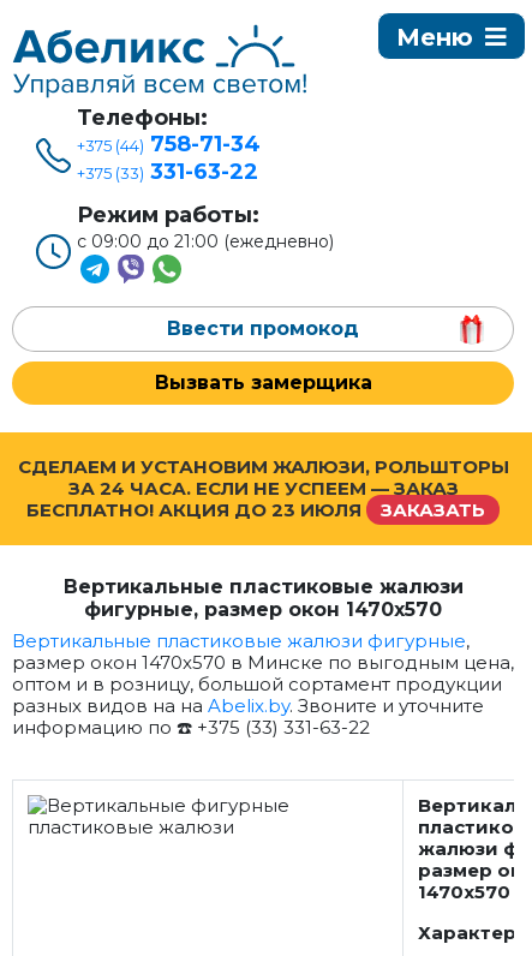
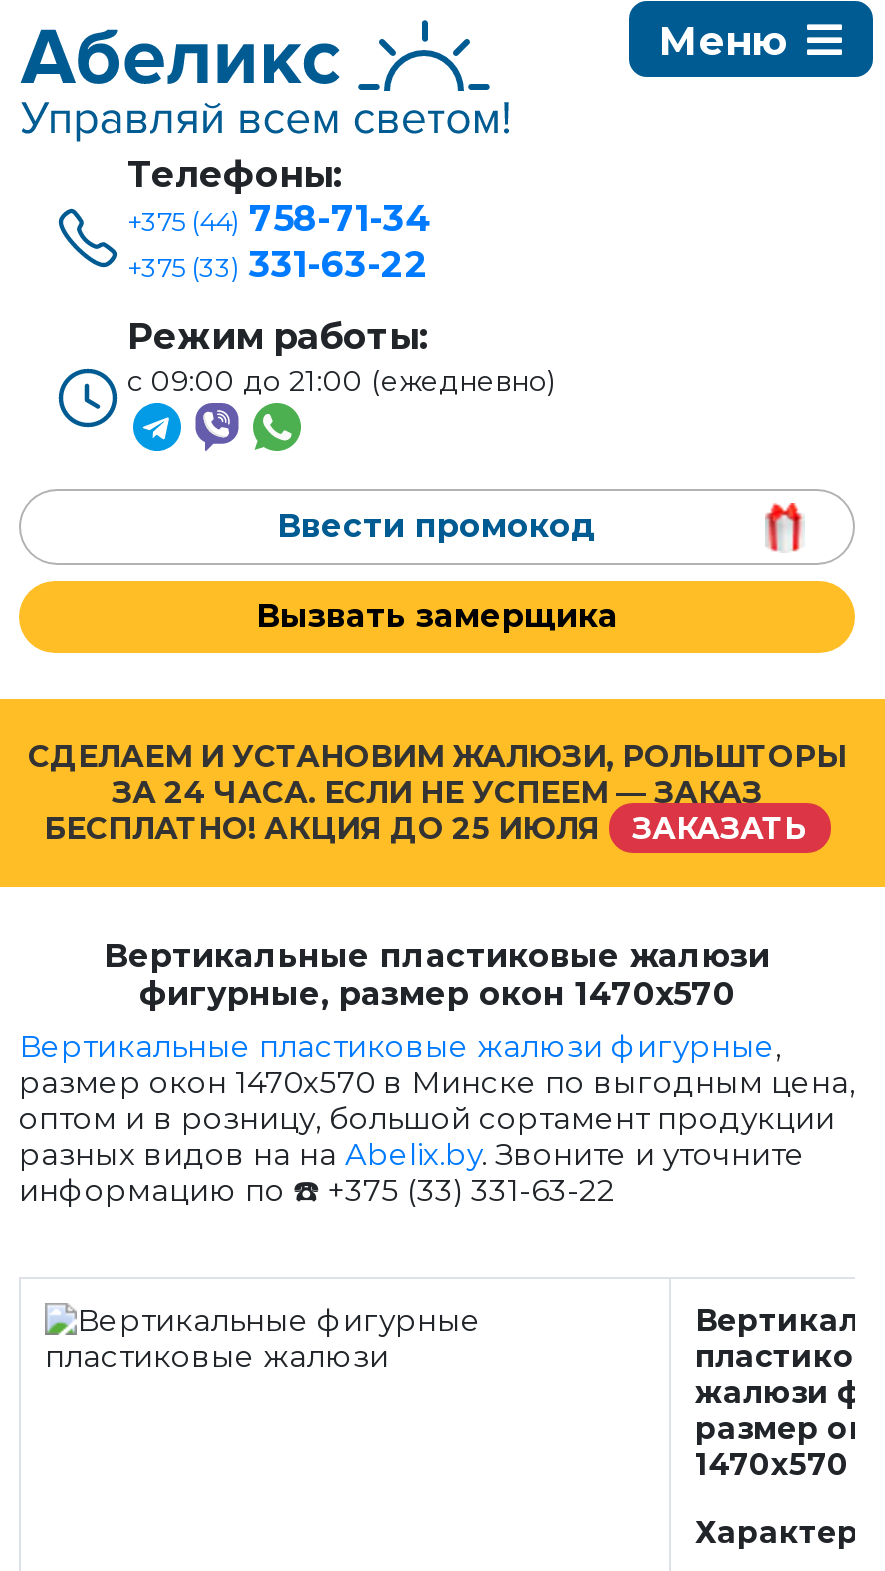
[26,498,361,521] БЕСПЛАТНО! АКЦИЯ ДО 23 ИЮЛЯ -> [44,809,600,847] БЕСПЛАТНО! АКЦИЯ ДО 25 ИЮЛЯ

